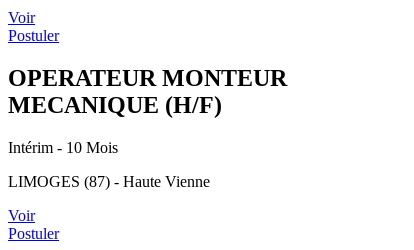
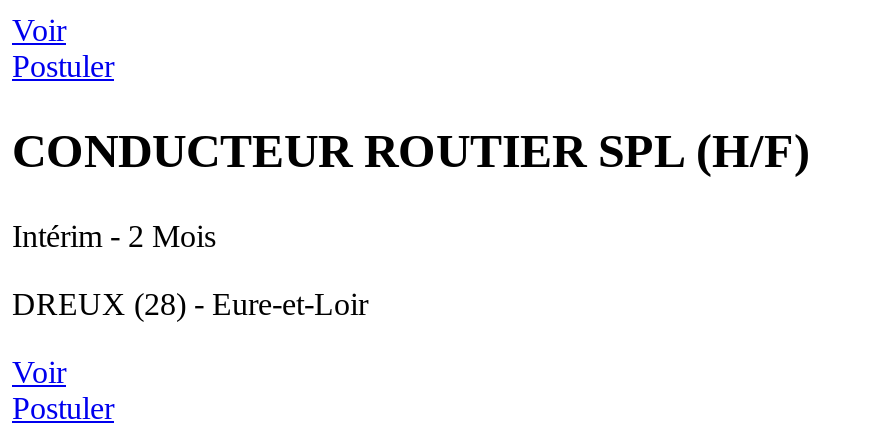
[8,65,287,118] OPERATEUR MONTEUR | MECANIQUE (H/F) -> [12,125,810,177] CONDUCTEUR ROUTIER SPL (H/F)
[8,139,118,156] Intérim - 10 Mois -> [12,219,216,253] Intérim - 2 Mois
[8,173,210,190] LIMOGES (87) - Haute Vienne -> [12,287,368,321] DREUX (28) - Eure-et-Loir

